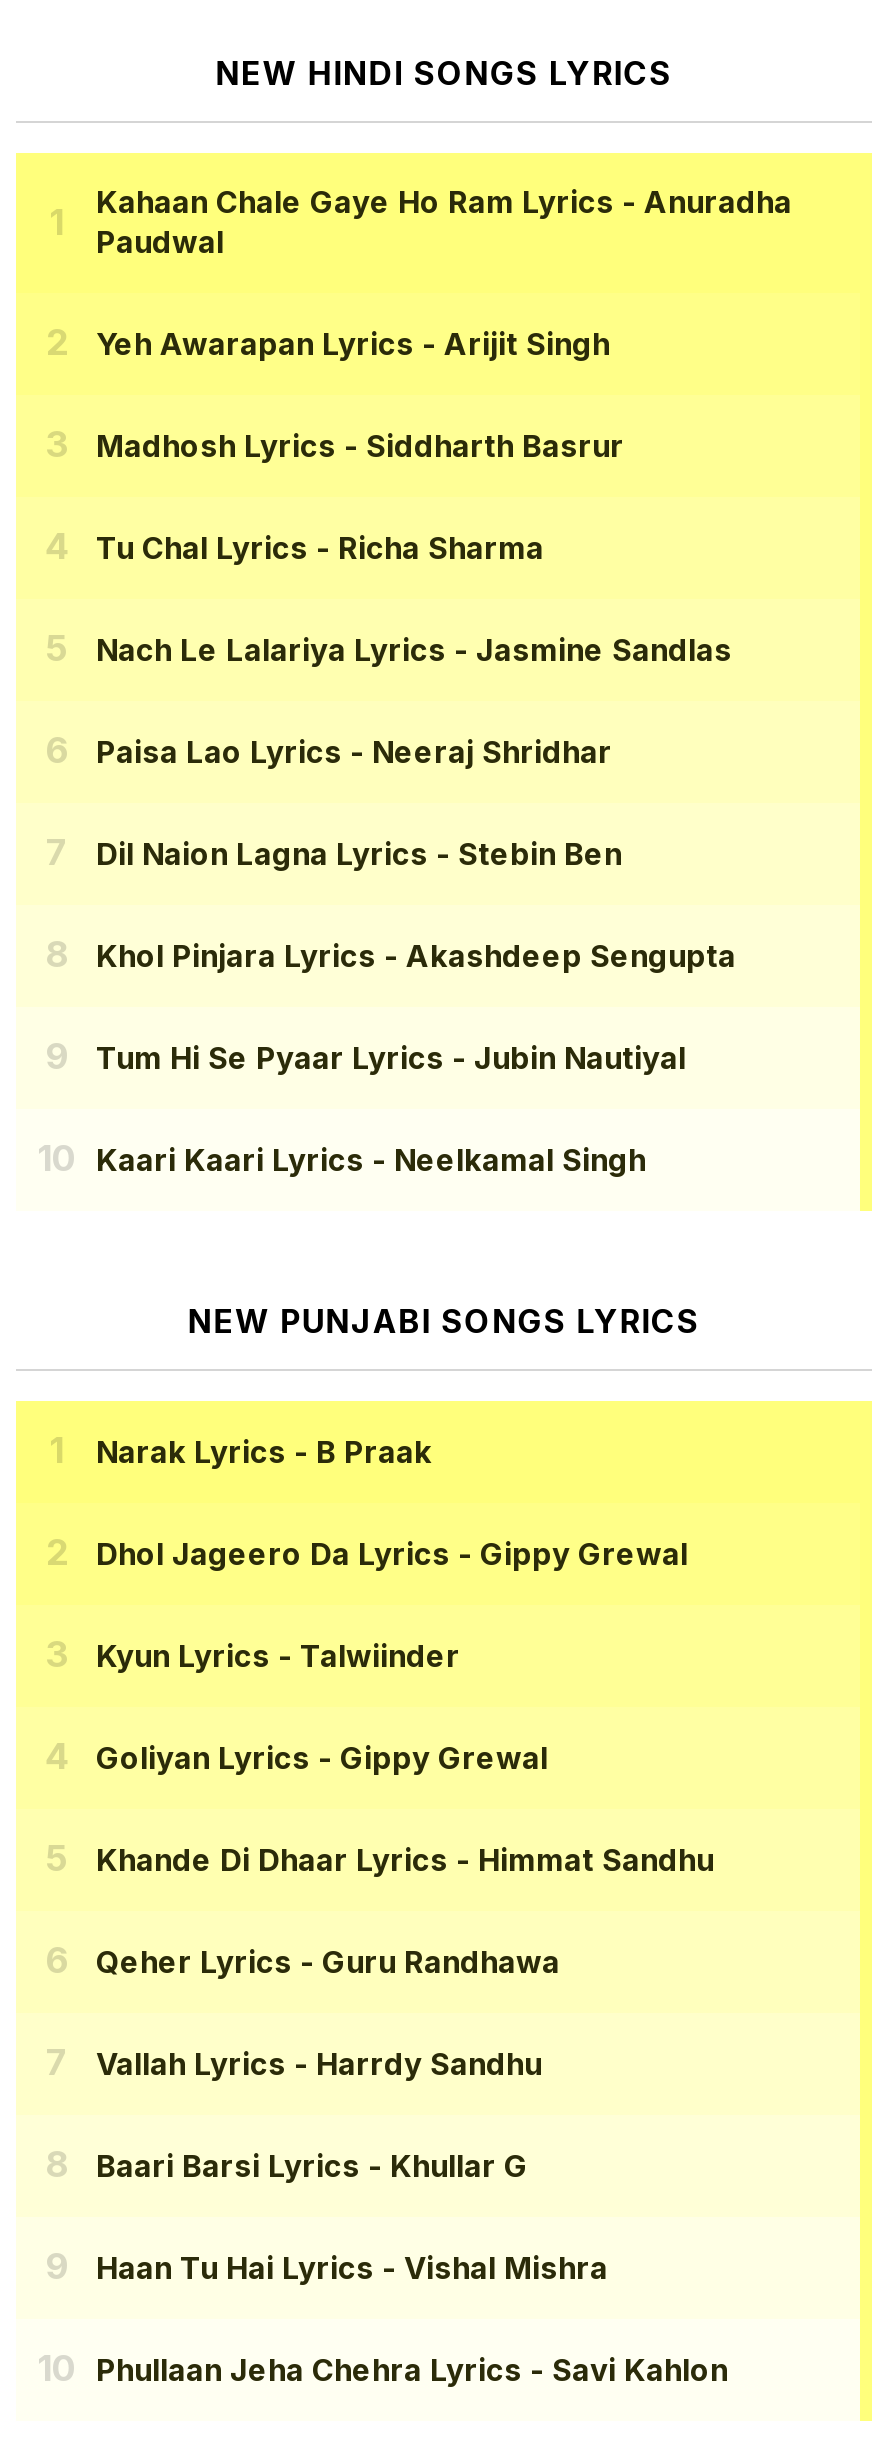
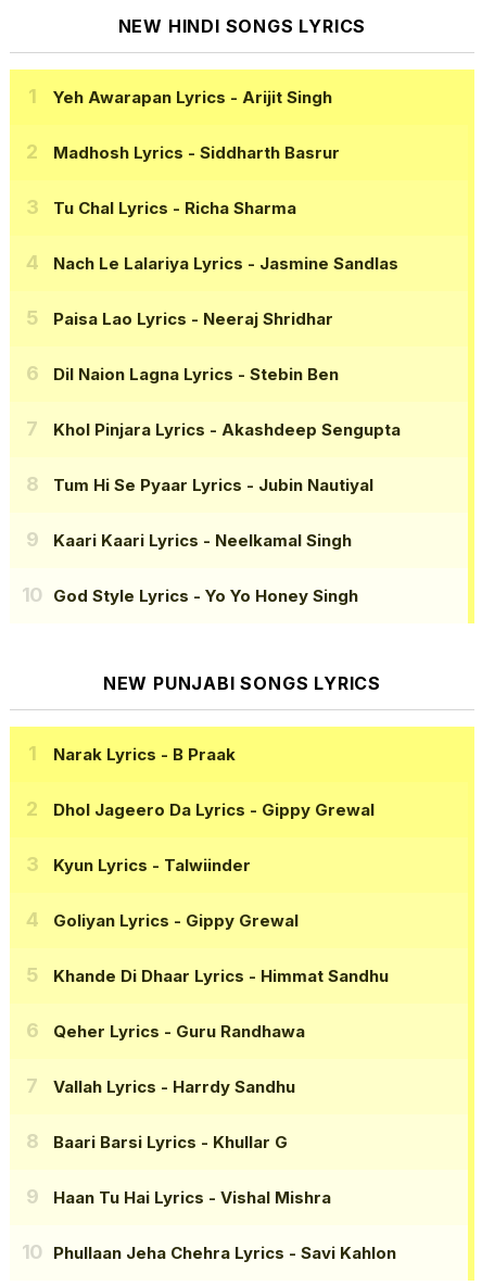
[96,184,792,262] Kahaan Chale Gaye Ho Ram Lyrics - Anuradha | Paudwal -> none
moved [96,325,736,1179] -> [53,87,401,551]: Yeh Awarapan Lyrics - Arijit Singh | Madhosh Lyrics - Siddharth Basrur | Tu Chal Lyrics - Richa Sharma | ... | Tum Hi Se Pyaar Lyrics - Jubin Nautiyal | Kaari Kaari Lyrics - Neelkamal Singh
none -> [53,585,358,606] God Style Lyrics - Yo Yo Honey Singh

